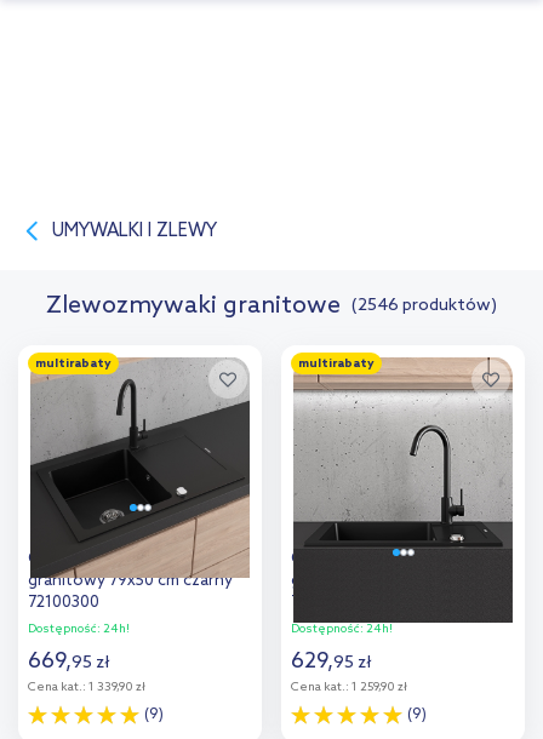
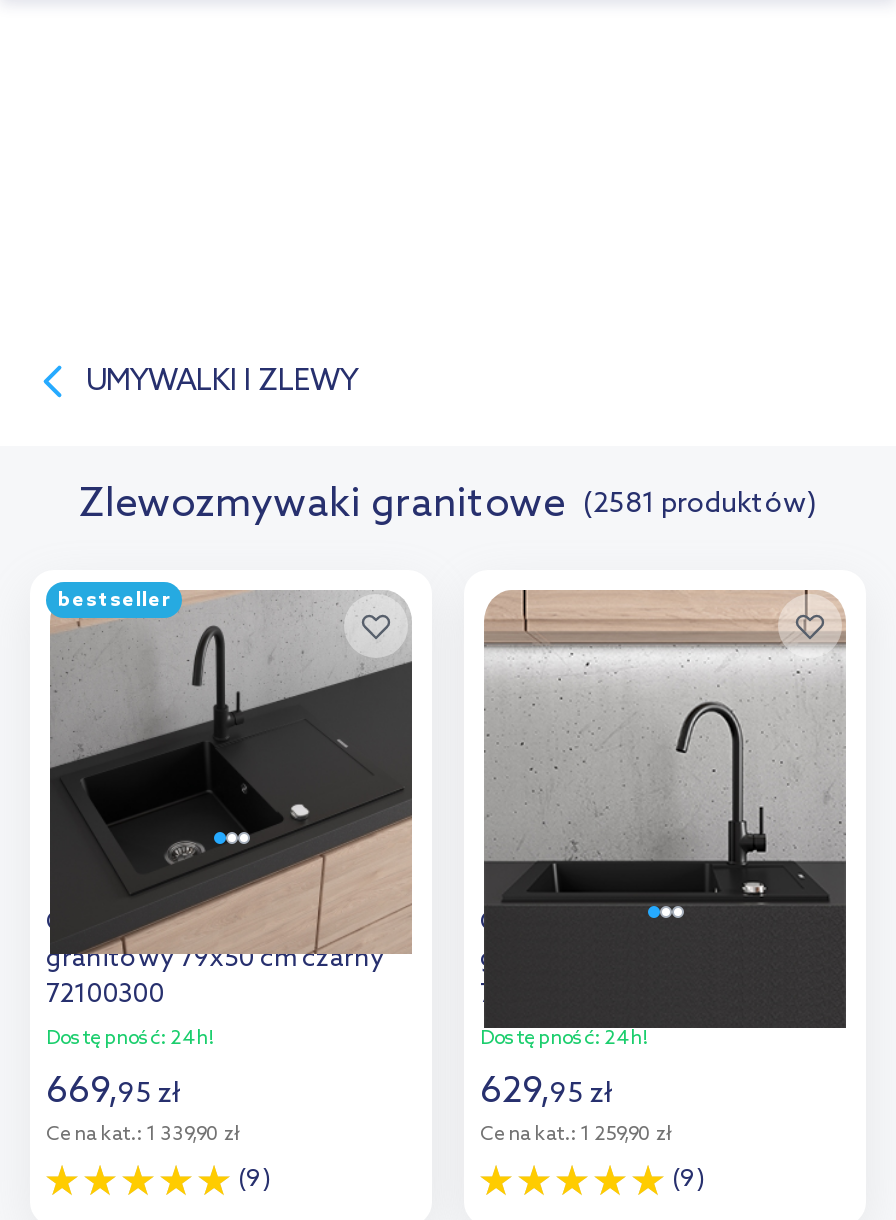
[46,292,497,321] Zlewozmywaki granitowe (2546 produktów) -> [79,482,817,530] Zlewozmywaki granitowe (2581 produktów)
[35,356,112,371] multirabaty -> [58,588,170,612] bestseller
[298,356,375,371] multirabaty -> none

